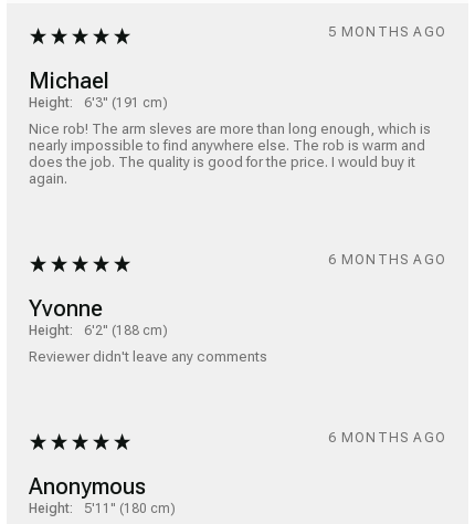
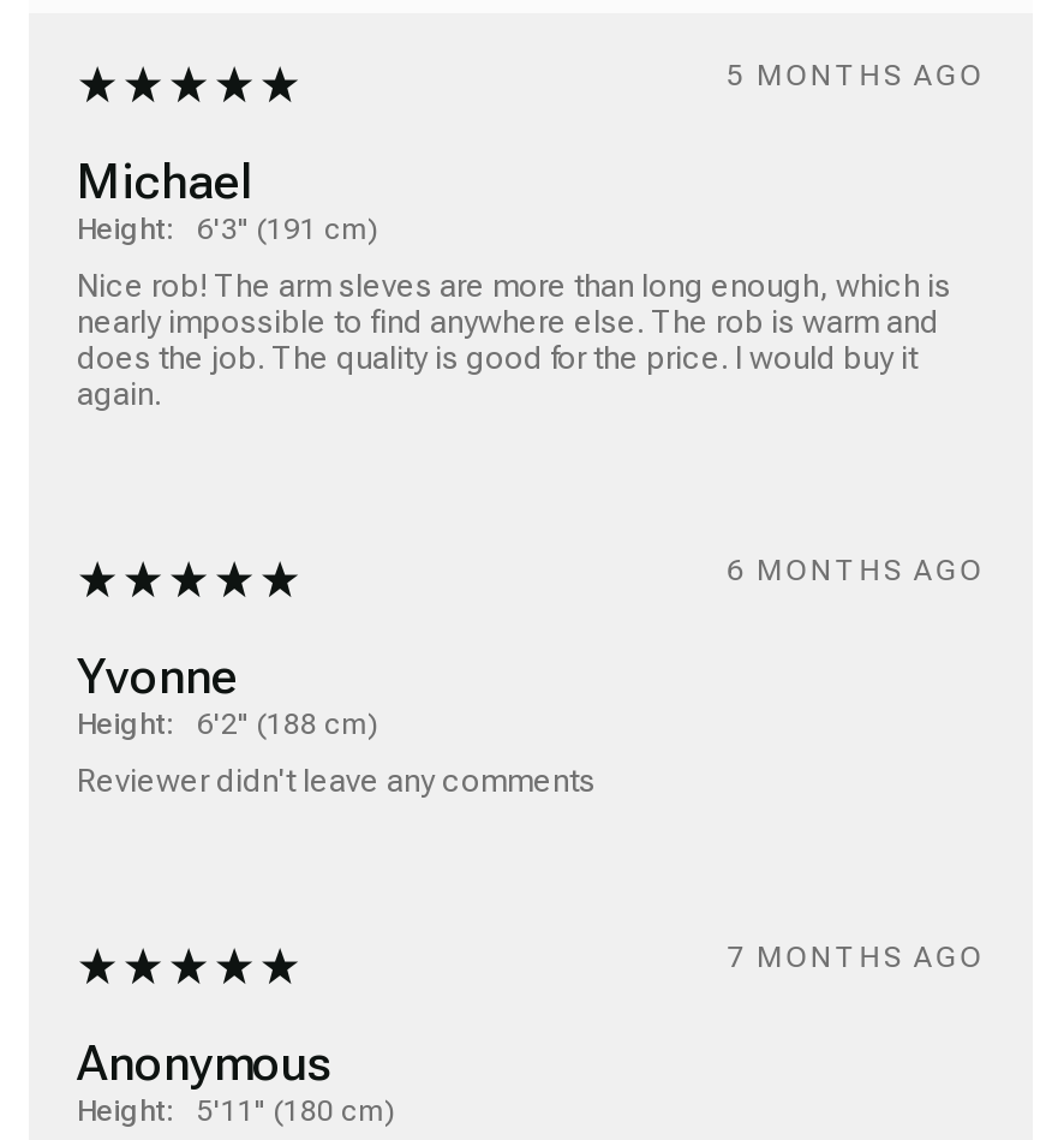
[328,430,446,446] 6 MONTHS AGO -> [727,942,985,975] 7 MONTHS AGO

